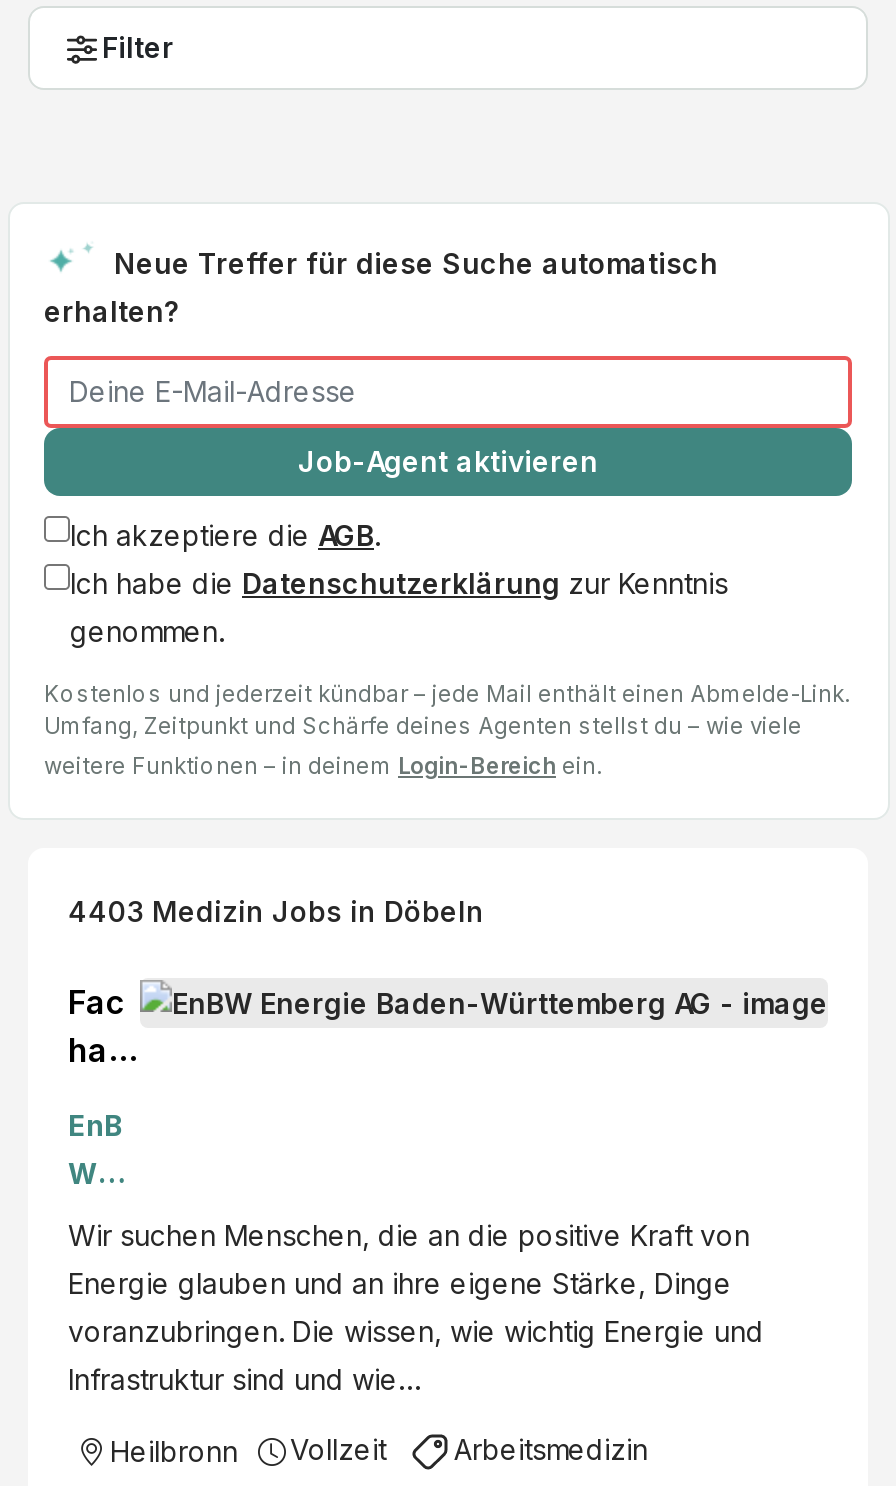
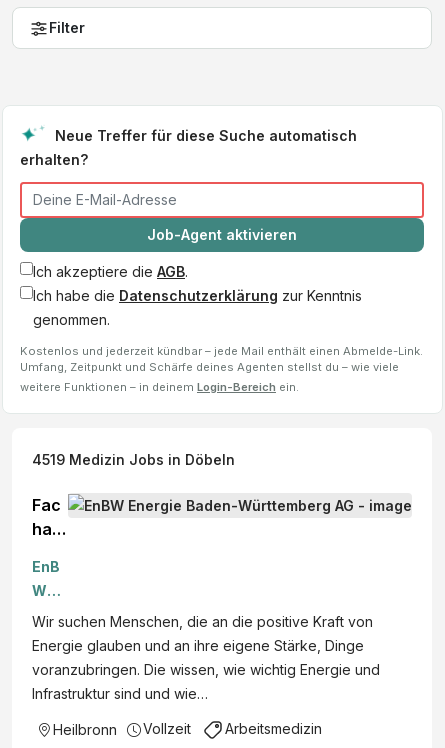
[68,893,484,927] 4403 Medizin Jobs in Döbeln -> [32,451,235,468] 4519 Medizin Jobs in Döbeln

